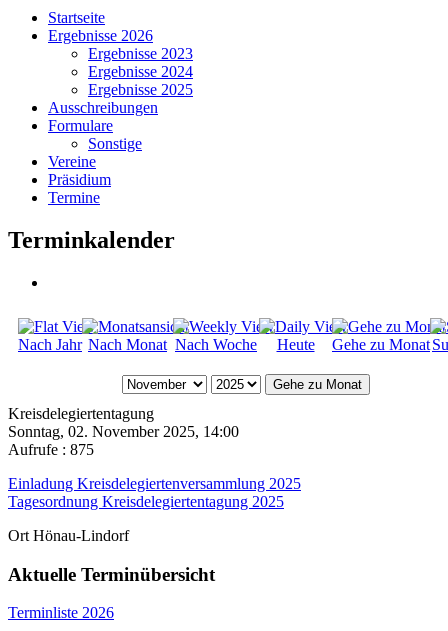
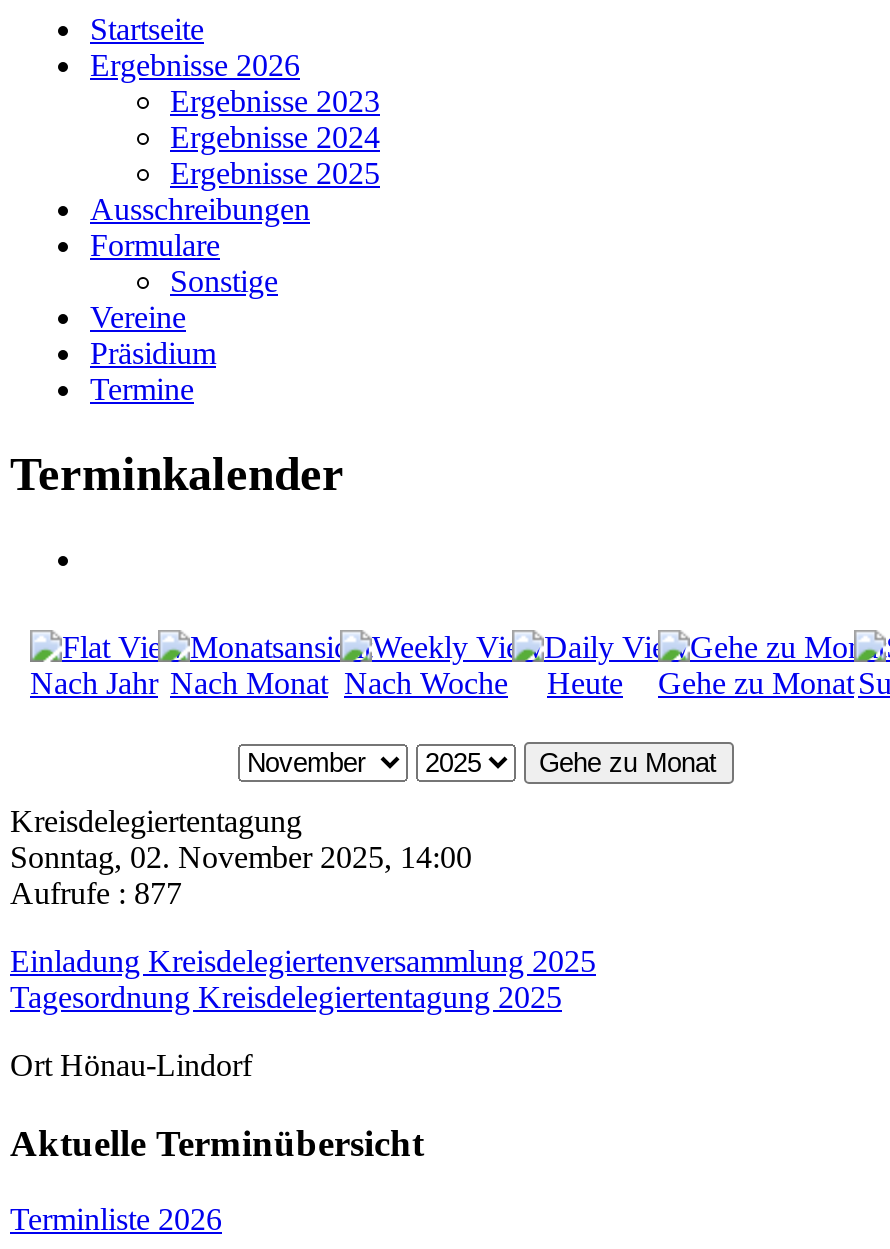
[8,441,94,458] Aufrufe: 875 -> [10,876,182,910] Aufrufe: 877

